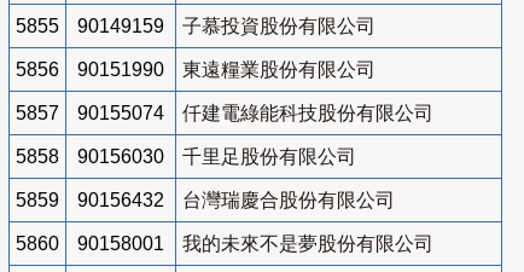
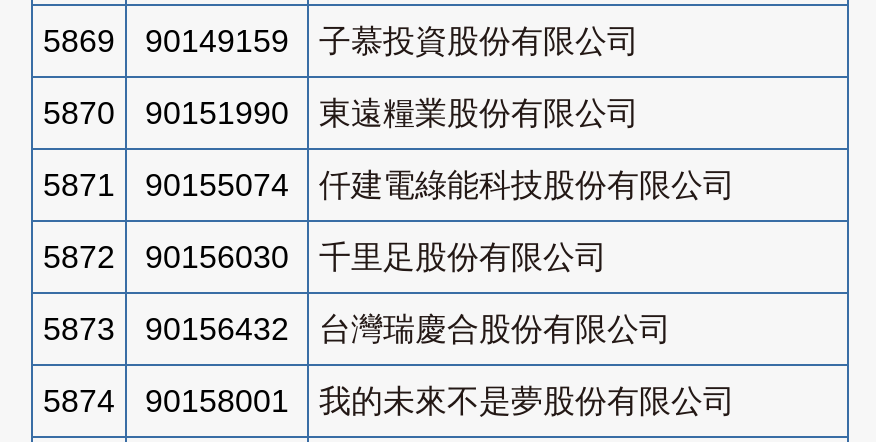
[16,16,375,36] 5855 90149159 子慕投資股份有限公司 -> [43,24,639,58] 5869 90149159 子慕投資股份有限公司
[16,59,375,80] 5856 90151990 東遠糧業股份有限公司 -> [43,96,639,130] 5870 90151990 東遠糧業股份有限公司
[16,103,433,123] 5857 90155074 仟建電綠能科技股份有限公司 -> [43,168,735,202] 5871 90155074 仟建電綠能科技股份有限公司
[16,146,356,167] 5858 90156030 千里足股份有限公司 -> [43,240,607,274] 5872 90156030 千里足股份有限公司
[16,190,395,210] 5859 90156432 台灣瑞慶合股份有限公司 -> [43,312,671,346] 5873 90156432 台灣瑞慶合股份有限公司
[16,233,433,254] 5860 90158001 我的未來不是夢股份有限公司 -> [43,384,735,418] 5874 90158001 我的未來不是夢股份有限公司

